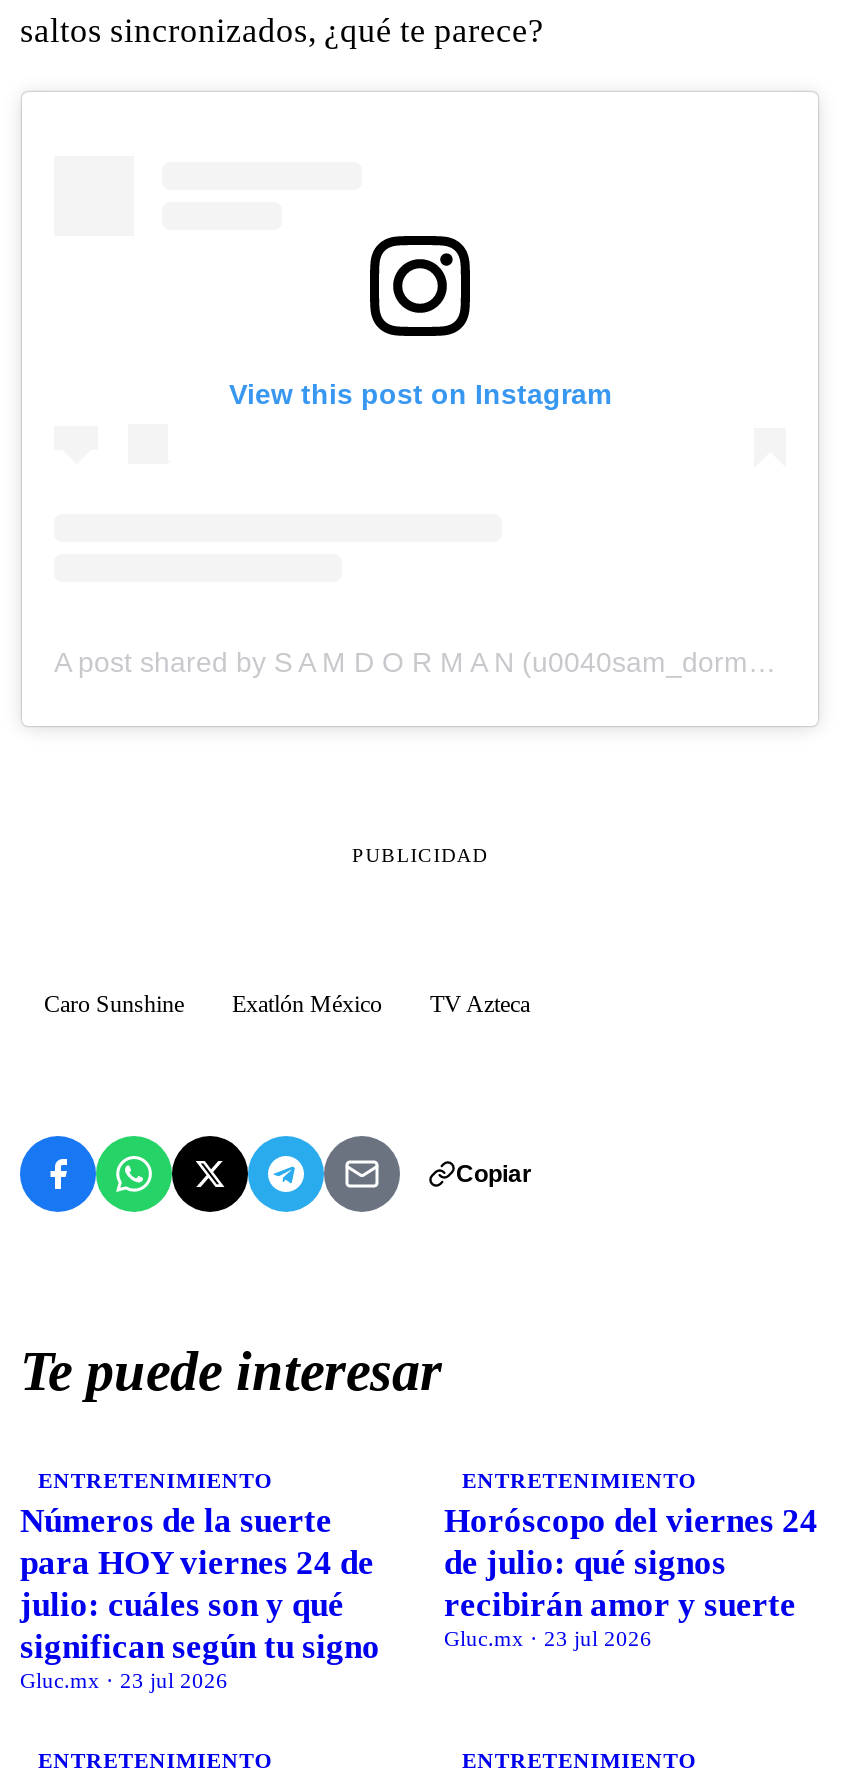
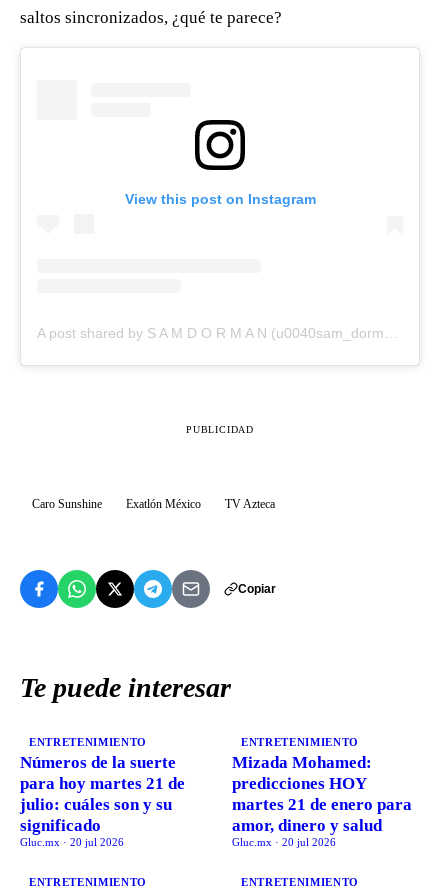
[444,1502,818,1650] Horóscopo del viernes 24 | de julio: qué signos | recibirán amor y suerte | Gluc.mx · 23 jul 2026 -> [232,753,412,848] Mizada Mohamed: | predicciones HOY | martes 21 de enero para | amor, dinero y salud | Gluc.mx · 20 jul 2026
[20,1544,380,1692] para HOY viernes 24 de | julio: cuáles son y qué | significan según tu signo | Gluc.mx · 23 jul 2026 -> [20,774,185,848] para hoy martes 21 de | julio: cuáles son y su | significado | Gluc.mx · 20 jul 2026

